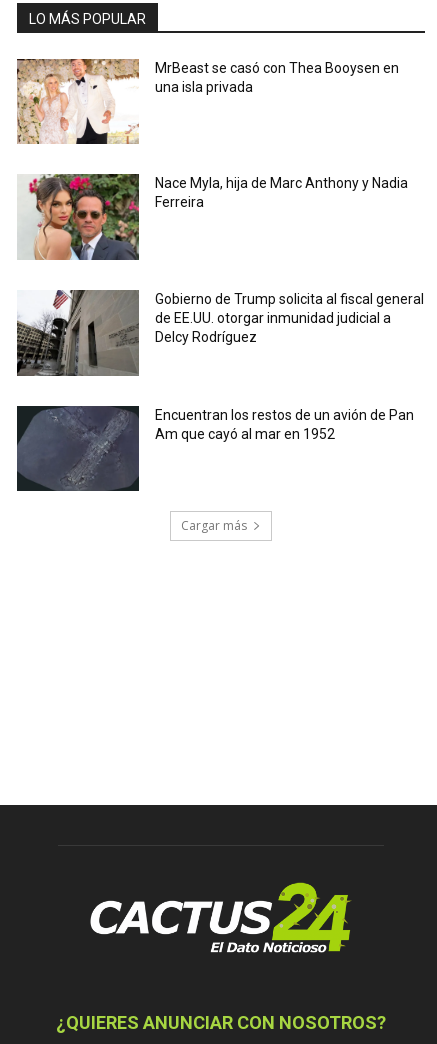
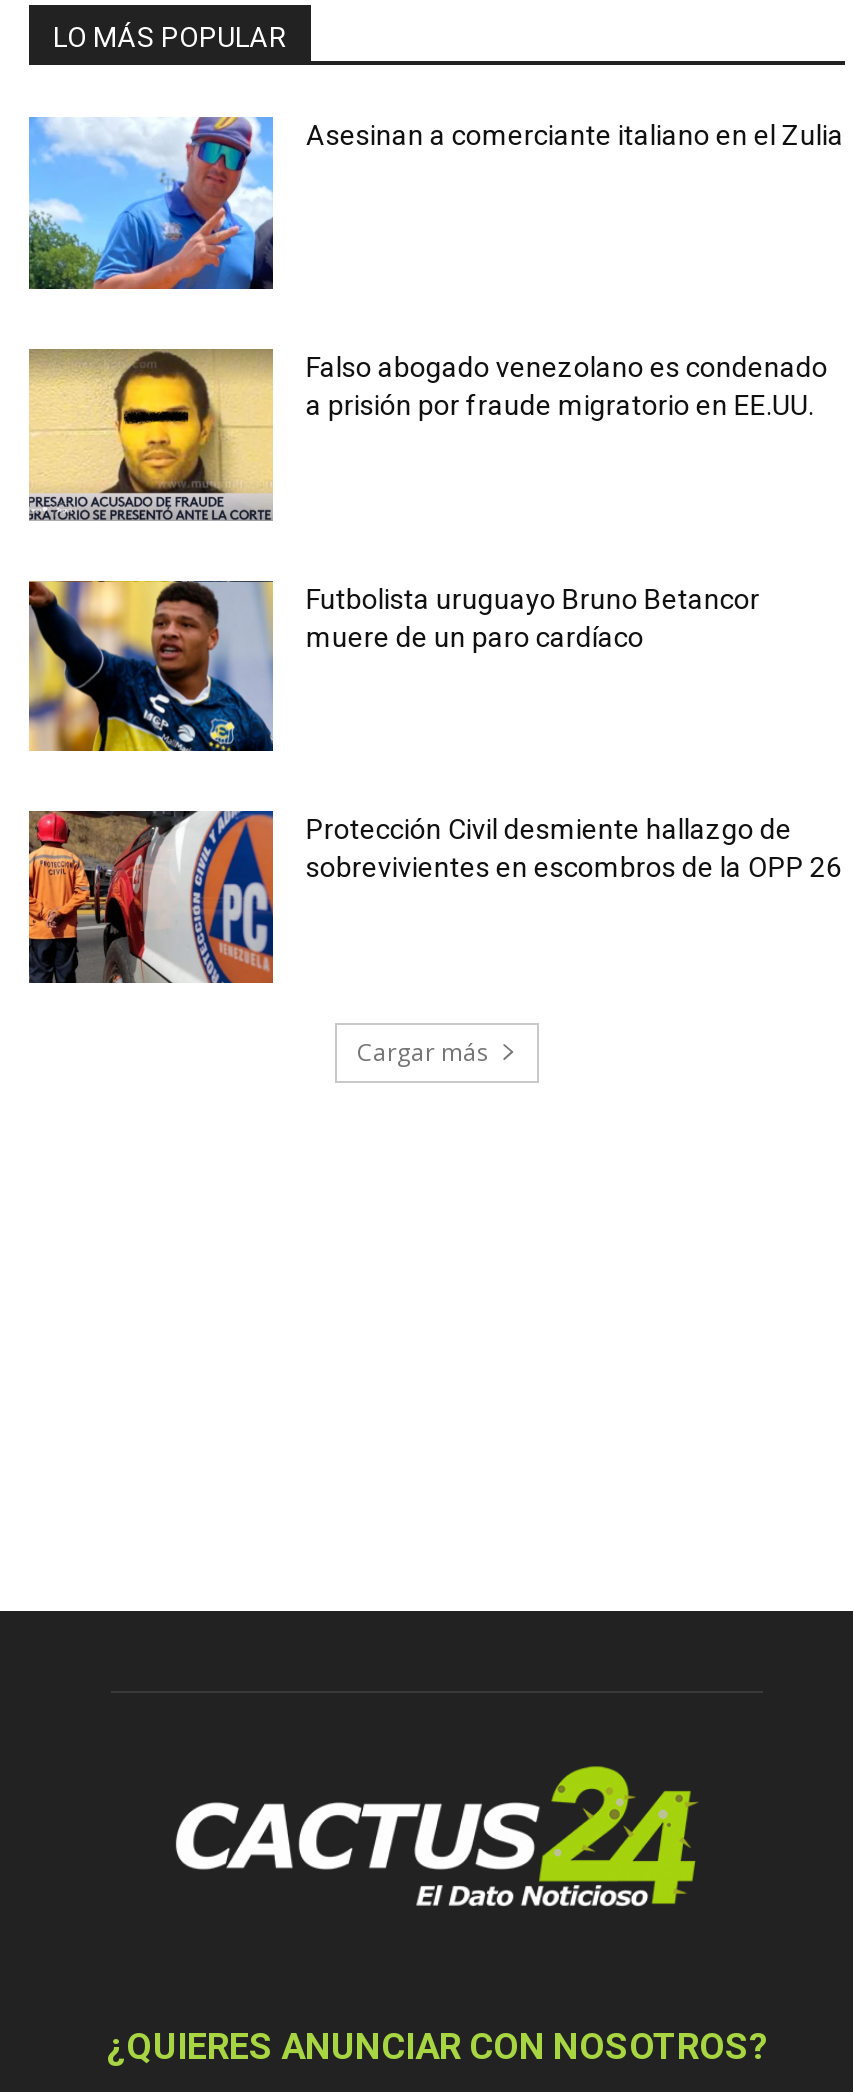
[16,58,399,145] [image] | MrBeast se casó con Thea Booysen en | una isla privada -> [27,115,844,291] [image] | Asesinan a comerciante italiano en el Zulia
[18,173,408,260] [image] | Nace Myla, hija de Marc Anthony y Nadia | Ferreira -> [29,347,828,521] [image] | Falso abogado venezolano es condenado | a prisión por fraude migratorio en EE.UU.
[16,289,424,377] [image] | Gobierno de Trump solicita al fiscal general | de EE.UU. otorgar inmunidad judicial a | Delcy Rodríguez -> [27,579,760,753] [image] | Futbolista uruguayo Bruno Betancor | muere de un paro cardíaco
[16,405,414,492] [image] | Encuentran los restos de un avión de Pan | Am que cayó al mar en 1952 -> [27,809,842,985] [image] | Protección Civil desmiente hallazgo de | sobrevivientes en escombros de la OPP 26

